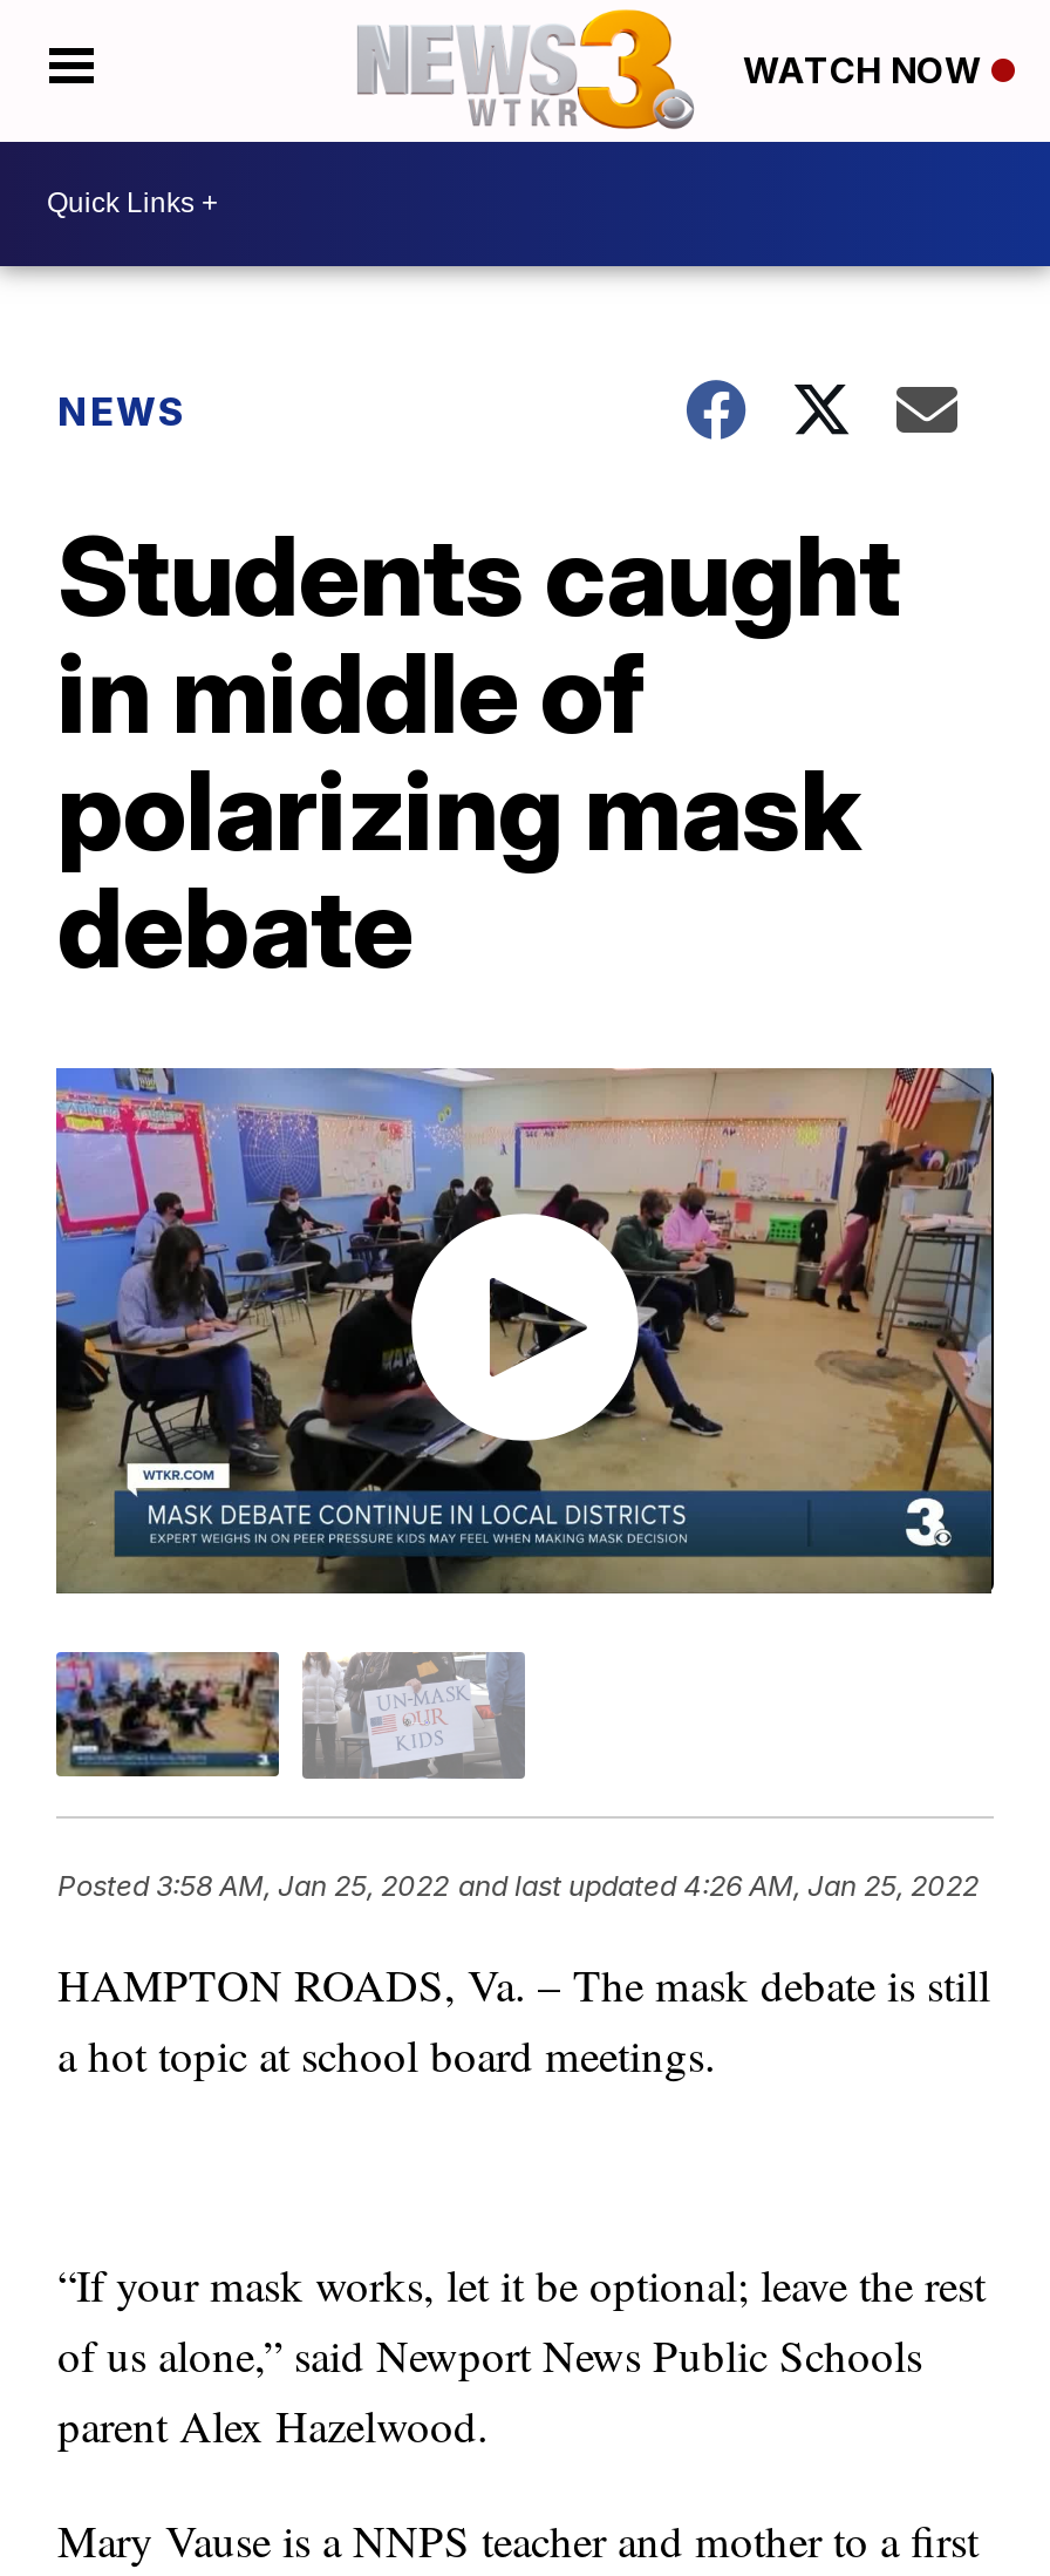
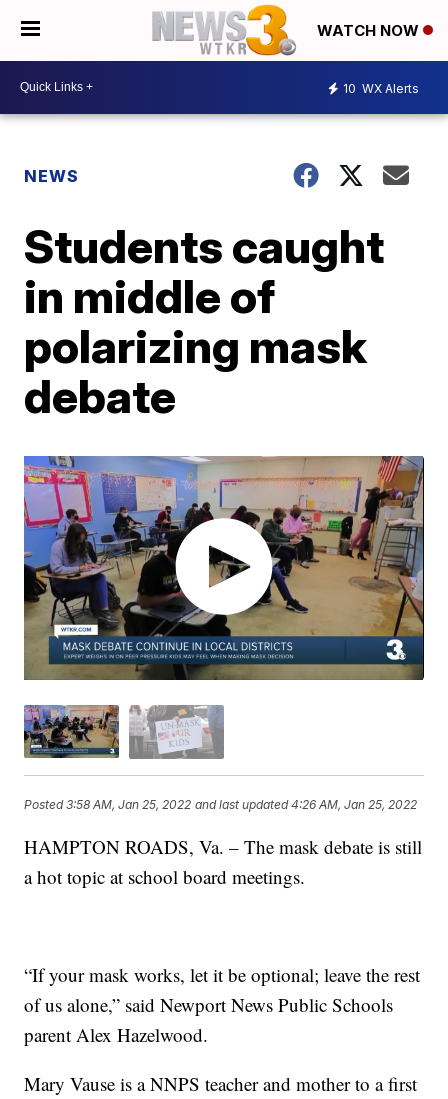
none -> [343,81,419,96] 10 WX Alerts

